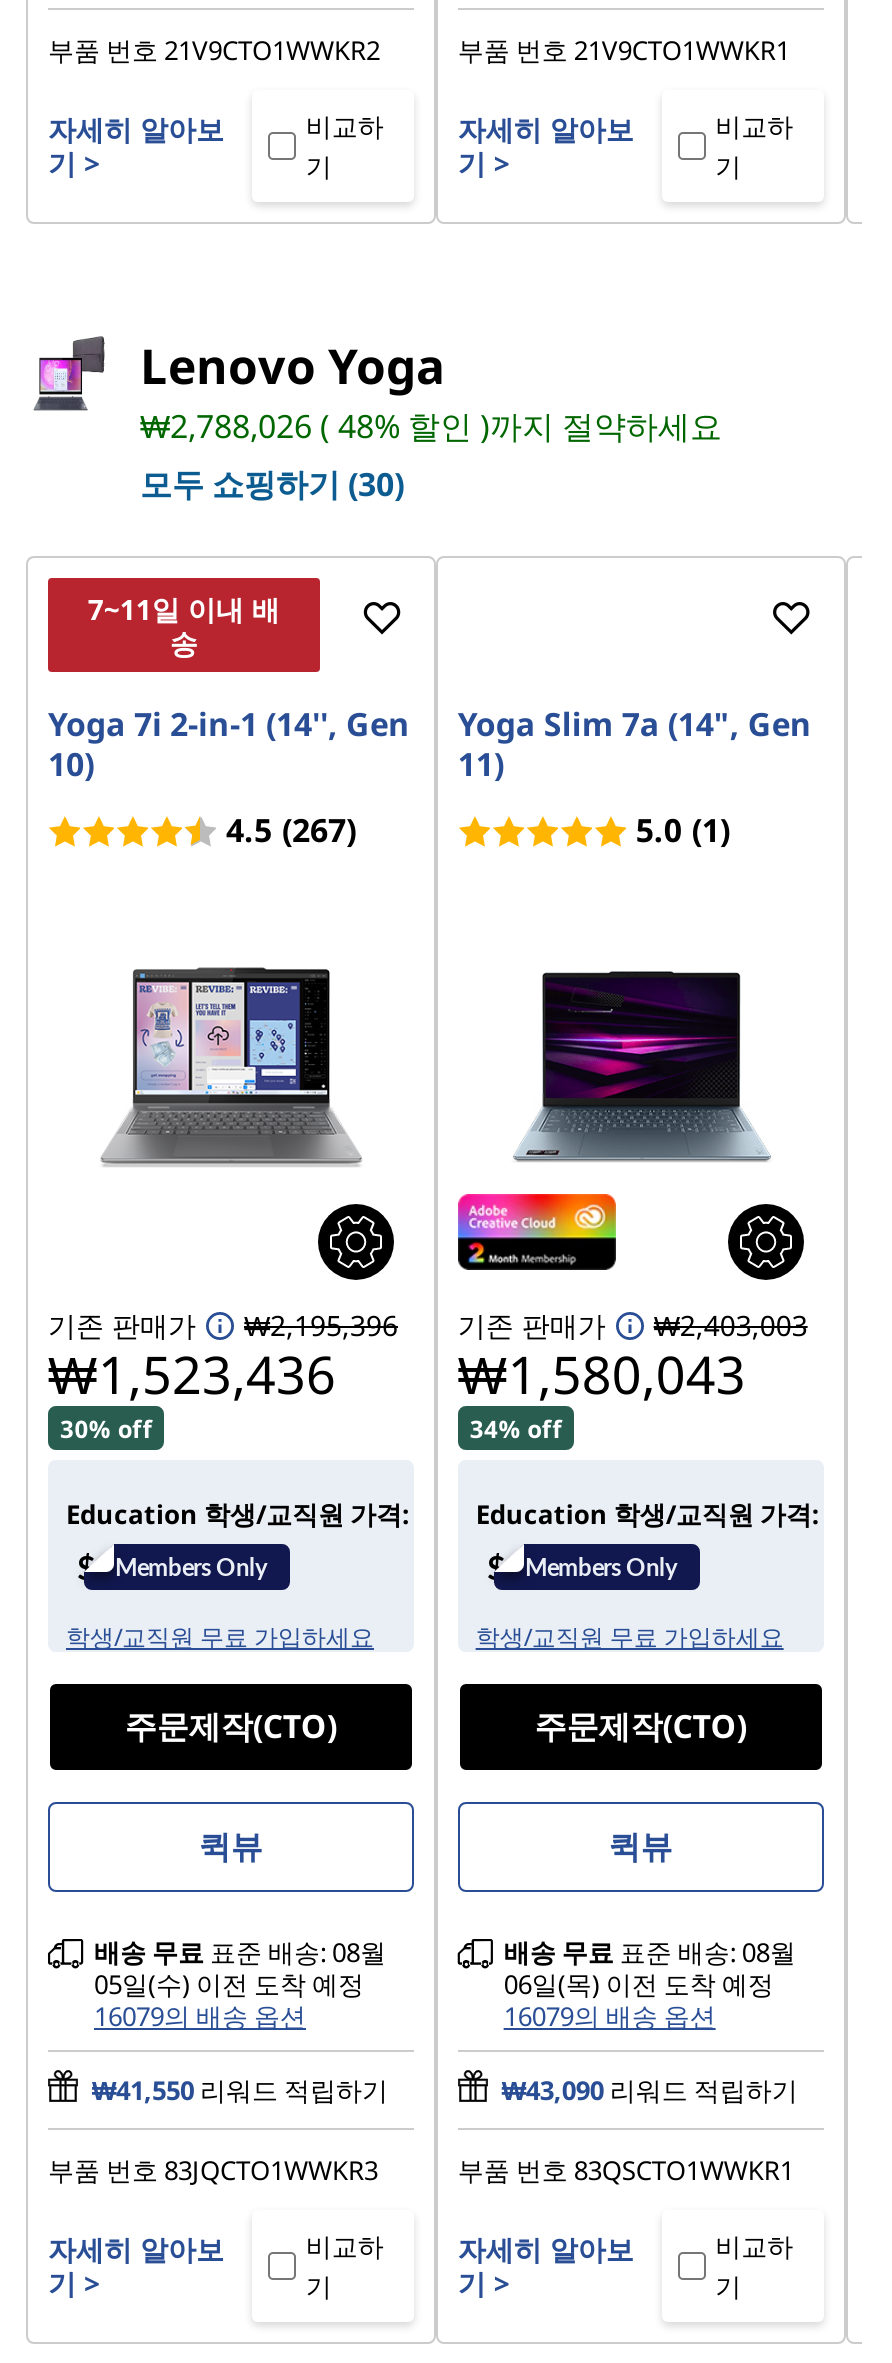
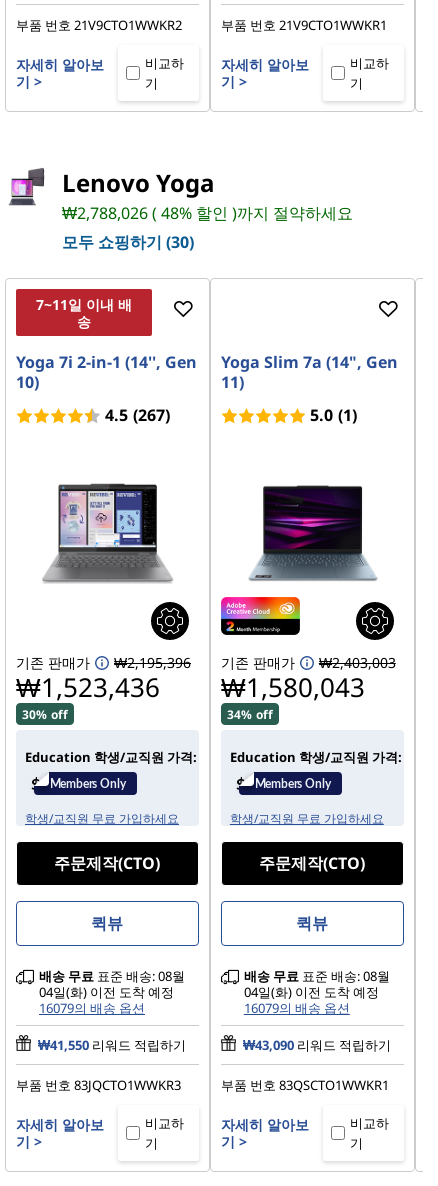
[94,1965,364,2001] 05일(수) 이전 도착 예정 -> [39,982,174,1000] 04일(화) 이전 도착 예정
[504,1965,774,2001] 06일(목) 이전 도착 예정 -> [244,982,379,1000] 04일(화) 이전 도착 예정

